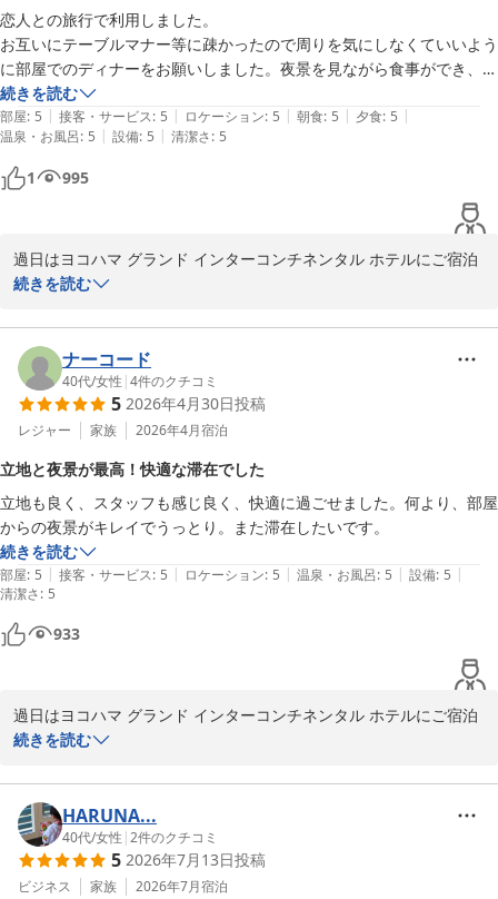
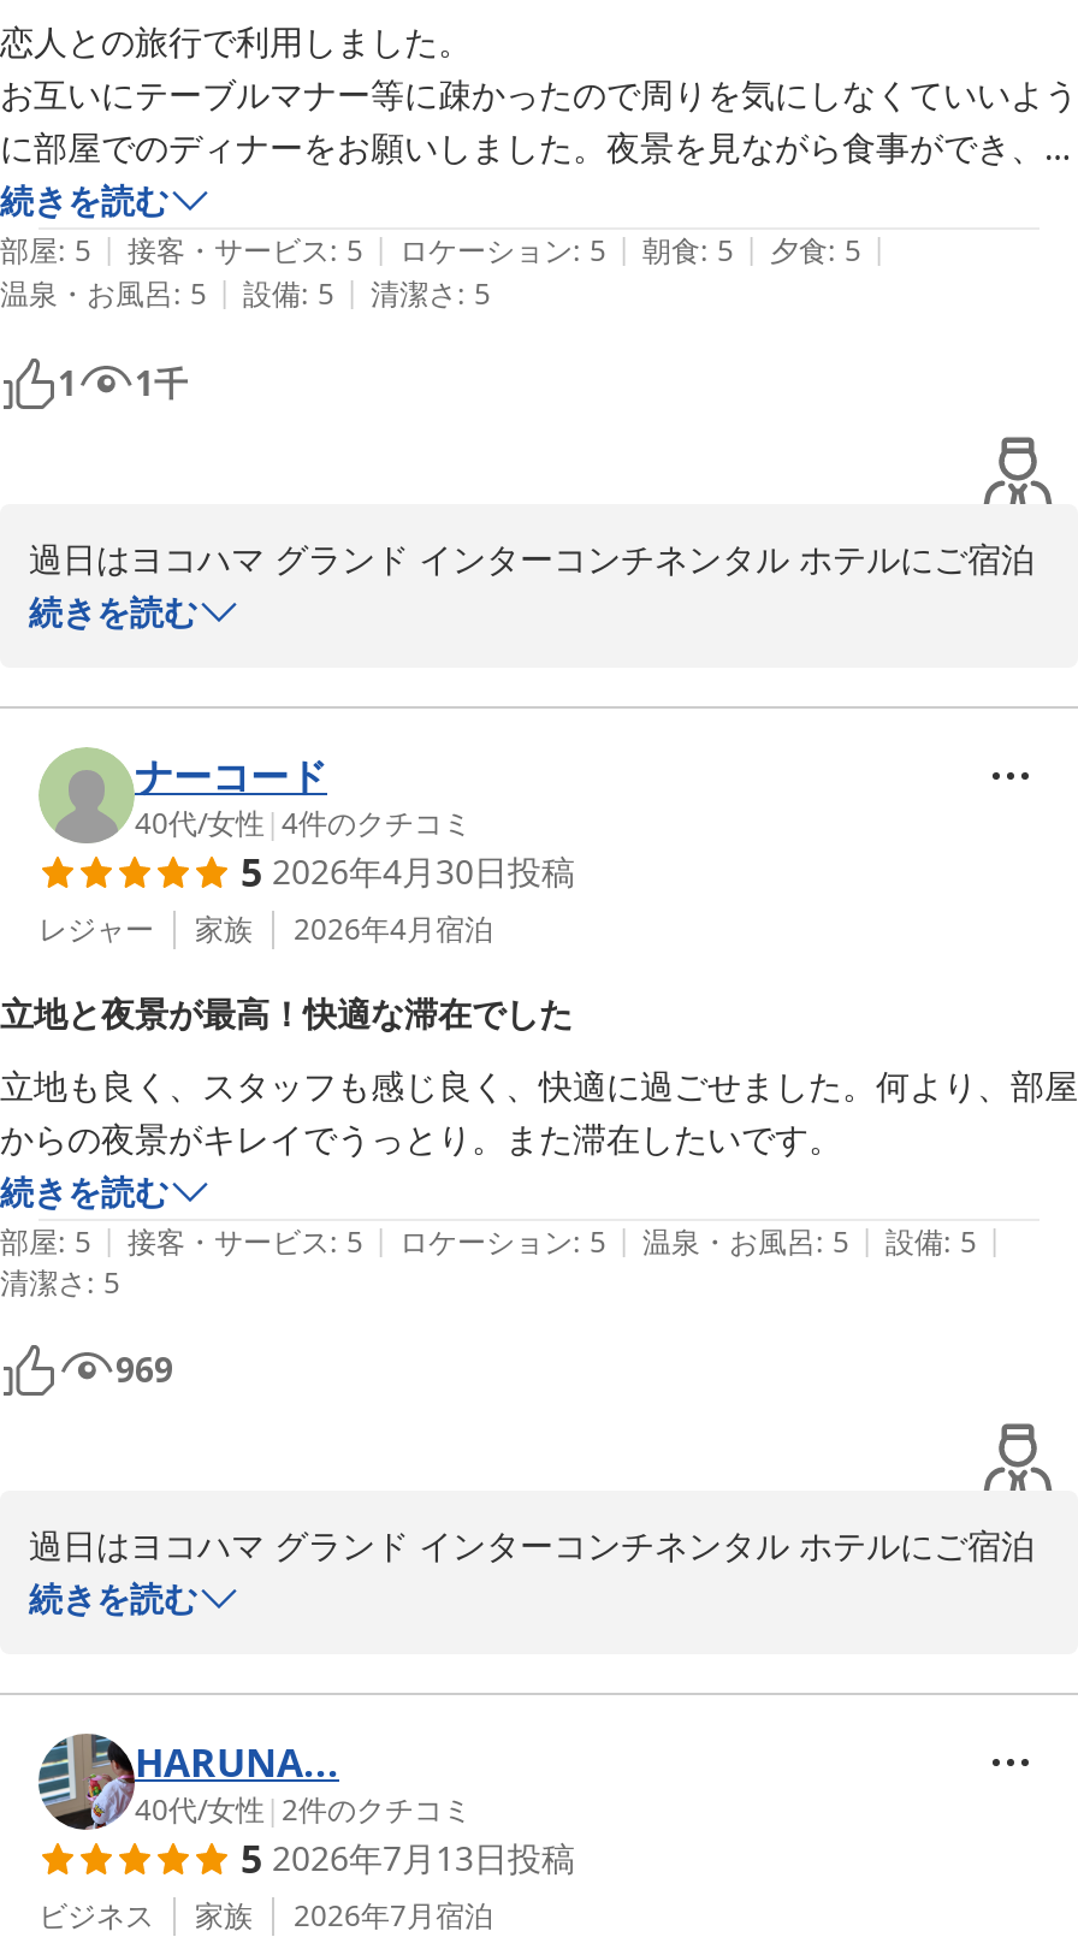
[27,167,89,188] 1 995 -> [58,360,188,405] 1 1千
[53,623,80,644] 933 -> [115,1346,173,1392] 969

